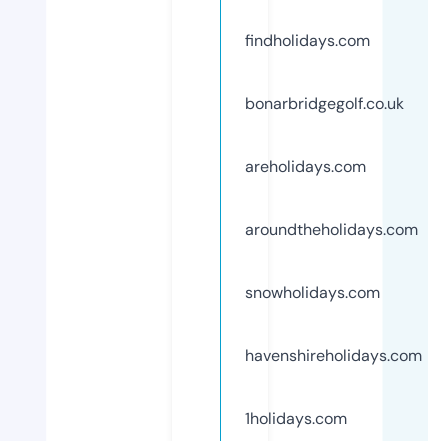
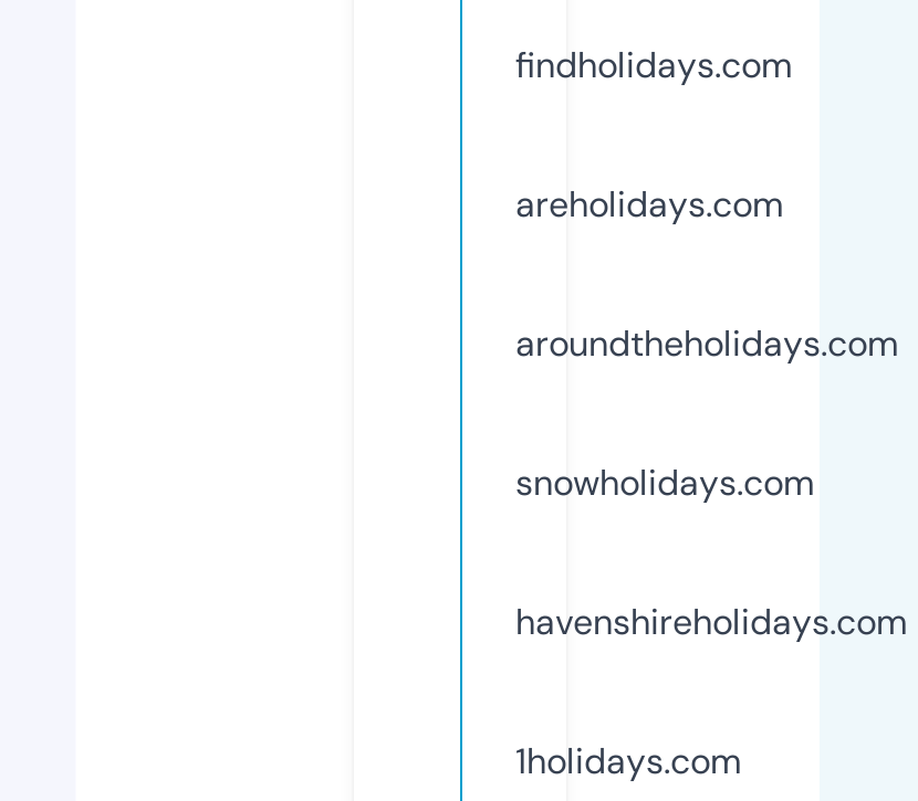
[245,93,404,114] bonarbridgegolf.co.uk -> none

